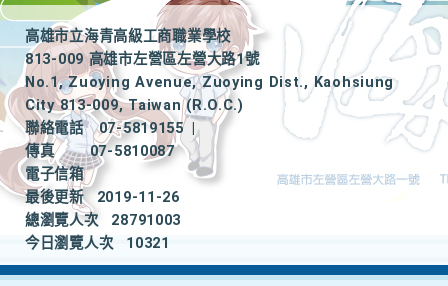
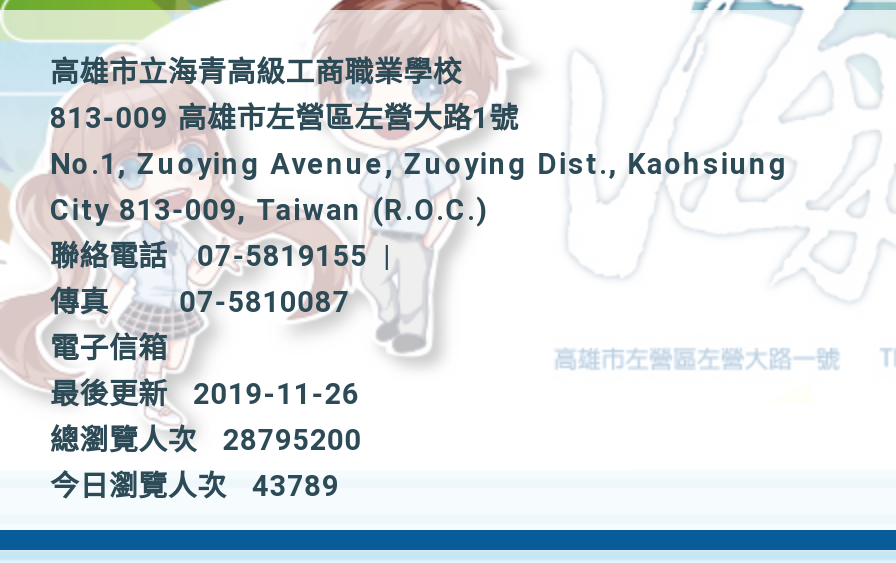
[25,212,181,229] 總瀏覽人次 28791003 -> [50,424,362,458] 總瀏覽人次 28795200
[25,235,170,252] 今日瀏覽人次 10321 -> [50,470,339,504] 今日瀏覽人次 43789

